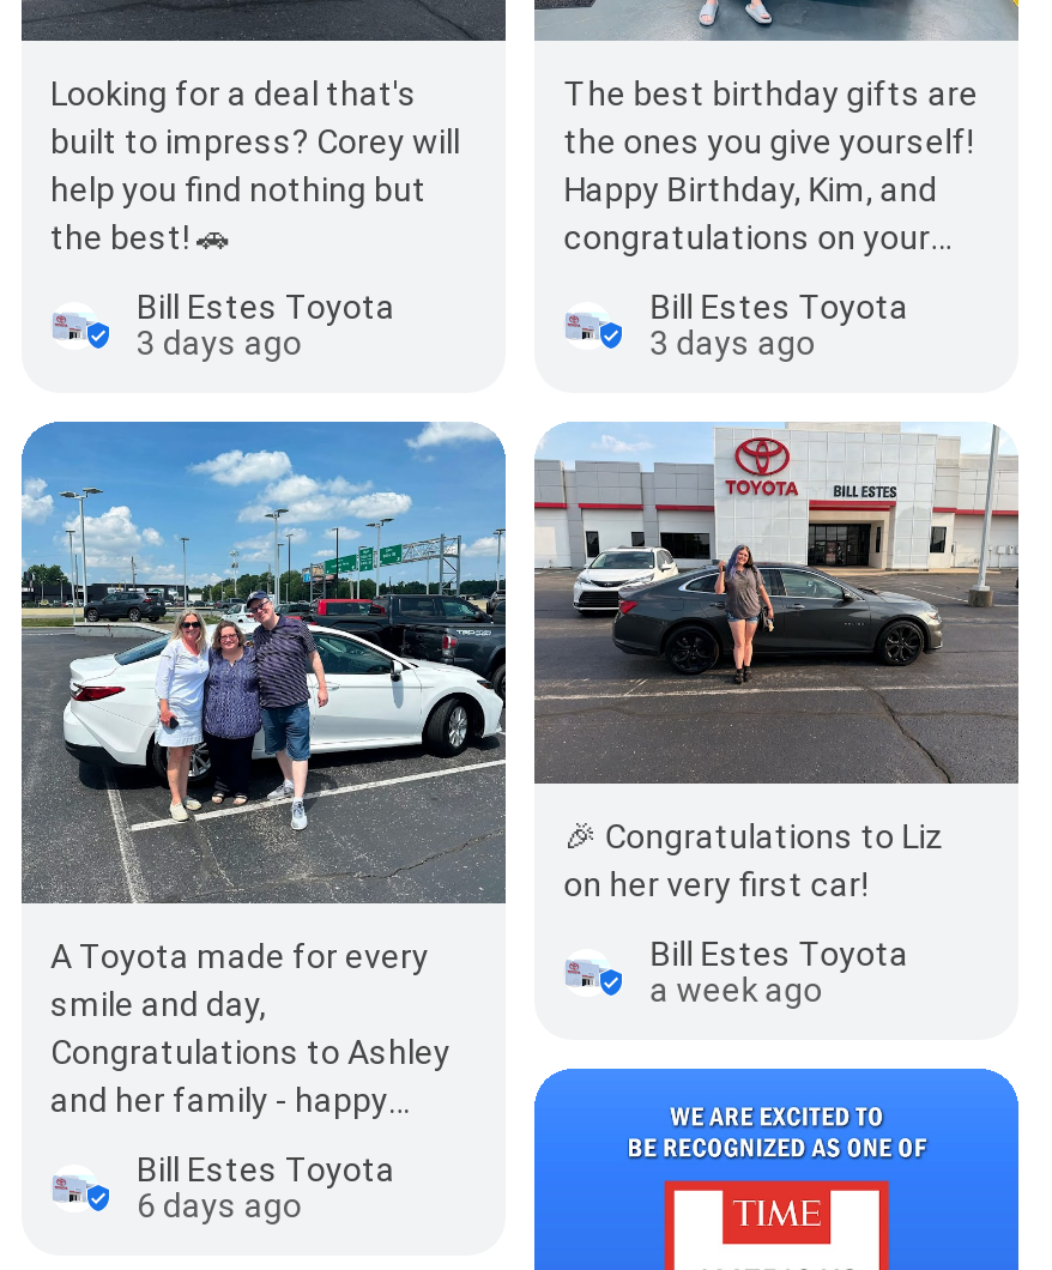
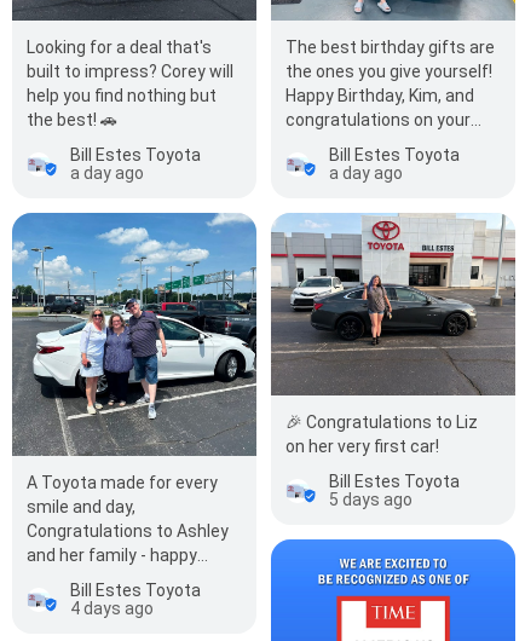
[137,323,302,362] 3 days ago -> [70,163,144,183] a day ago
[650,323,815,362] 3 days ago -> [329,163,403,183] a day ago
[650,970,822,1009] a week ago -> [329,490,413,509] 5 days ago
[137,1187,302,1225] 6 days ago -> [70,599,154,619] 4 days ago

